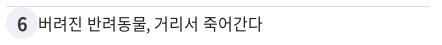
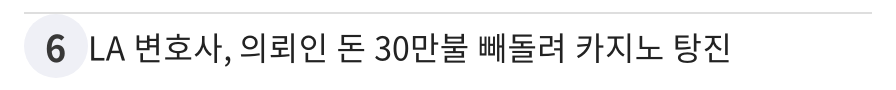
[16,9,263,36] 6 버려진 반려동물, 거리서 죽어간다 -> [45,19,732,73] 6 LA 변호사, 의뢰인 돈 30만불 빼돌려 카지노 탕진

